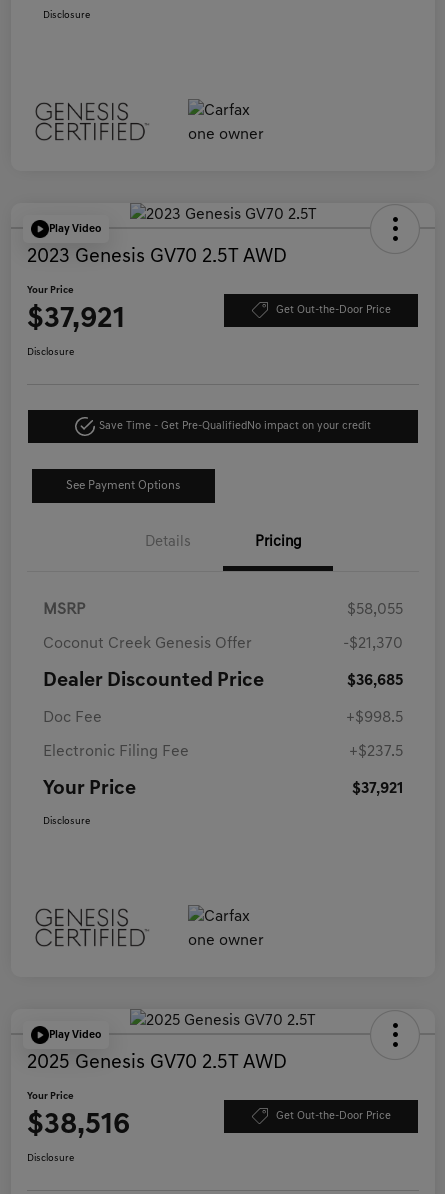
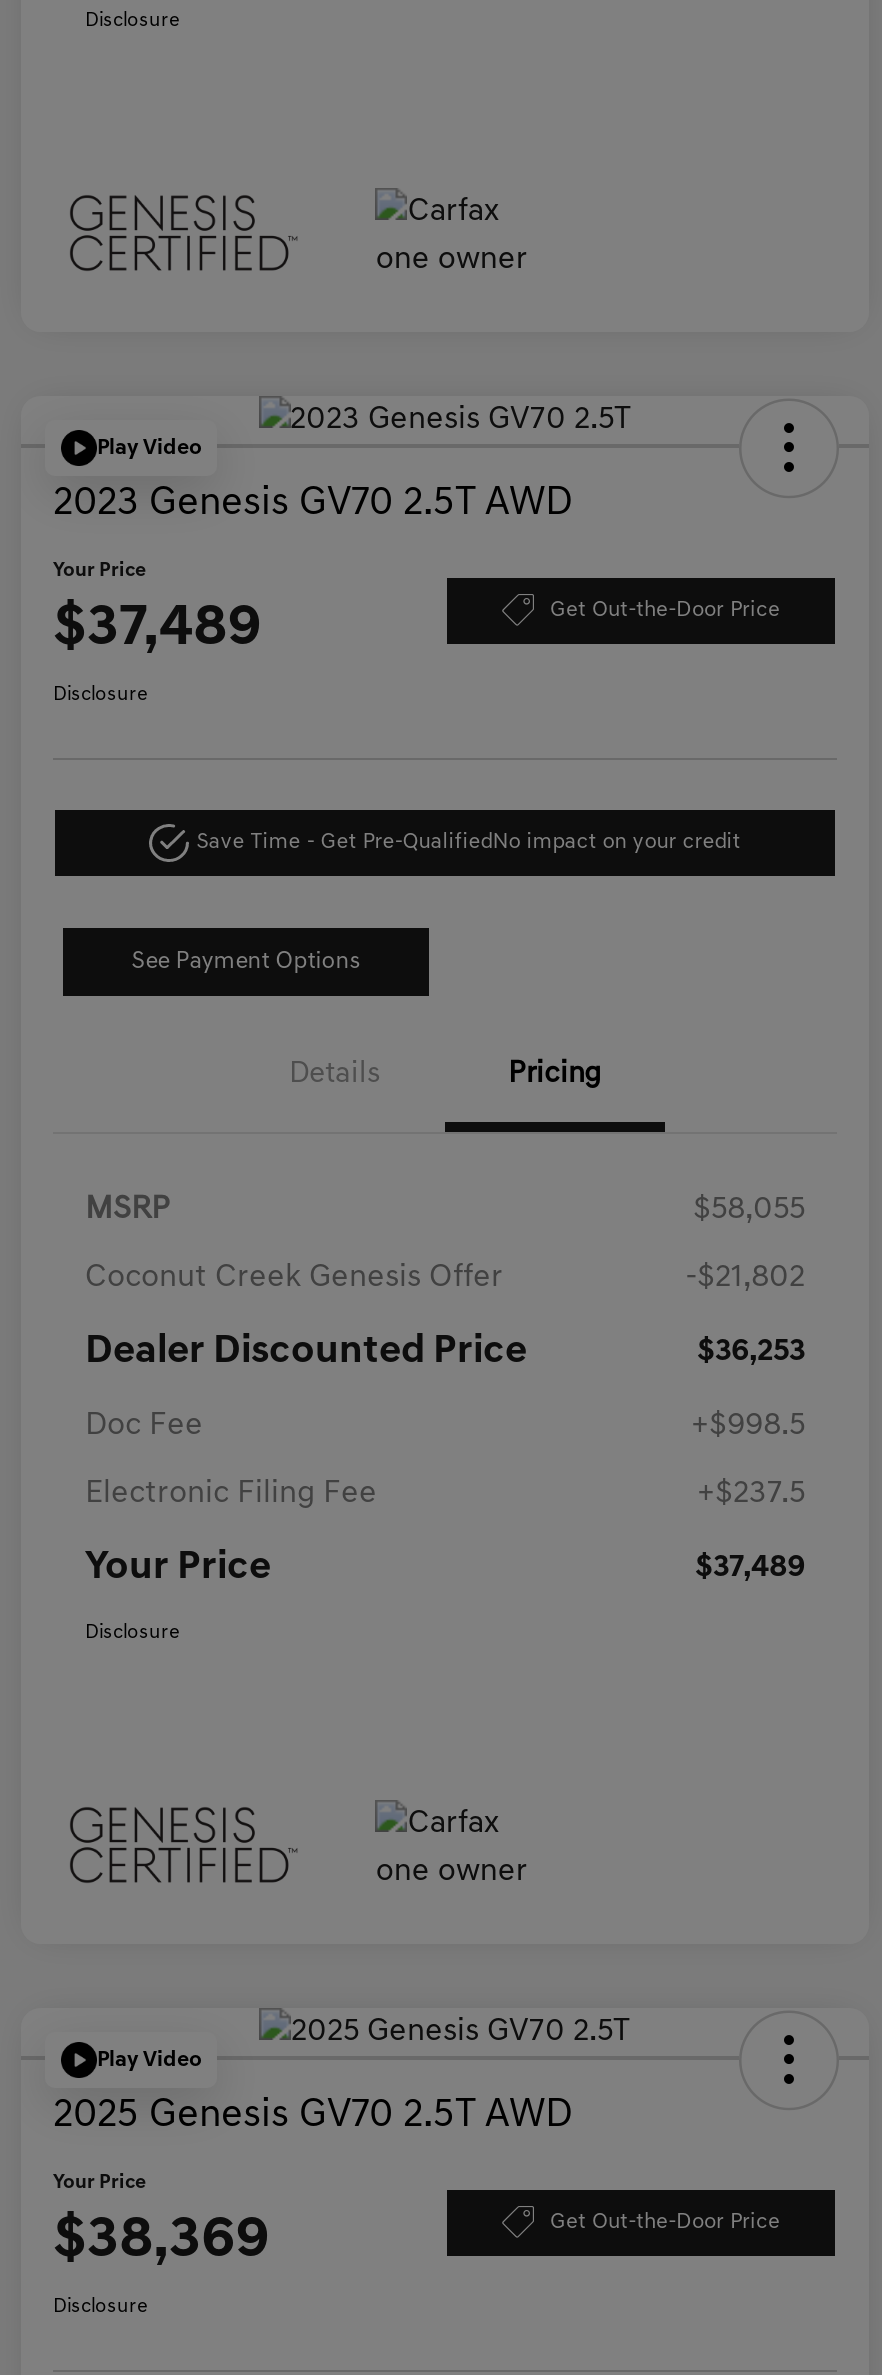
[27,304,125,335] $37,921 -> [53,598,261,660] $37,489
[343,636,403,652] -$21,370 -> [685,1262,805,1294] -$21,802
[347,673,403,689] $36,685 -> [697,1336,805,1368] $36,253
[352,781,403,797] $37,921 -> [695,1552,805,1584] $37,489
[27,1110,130,1141] $38,516 -> [53,2210,269,2272] $38,369

